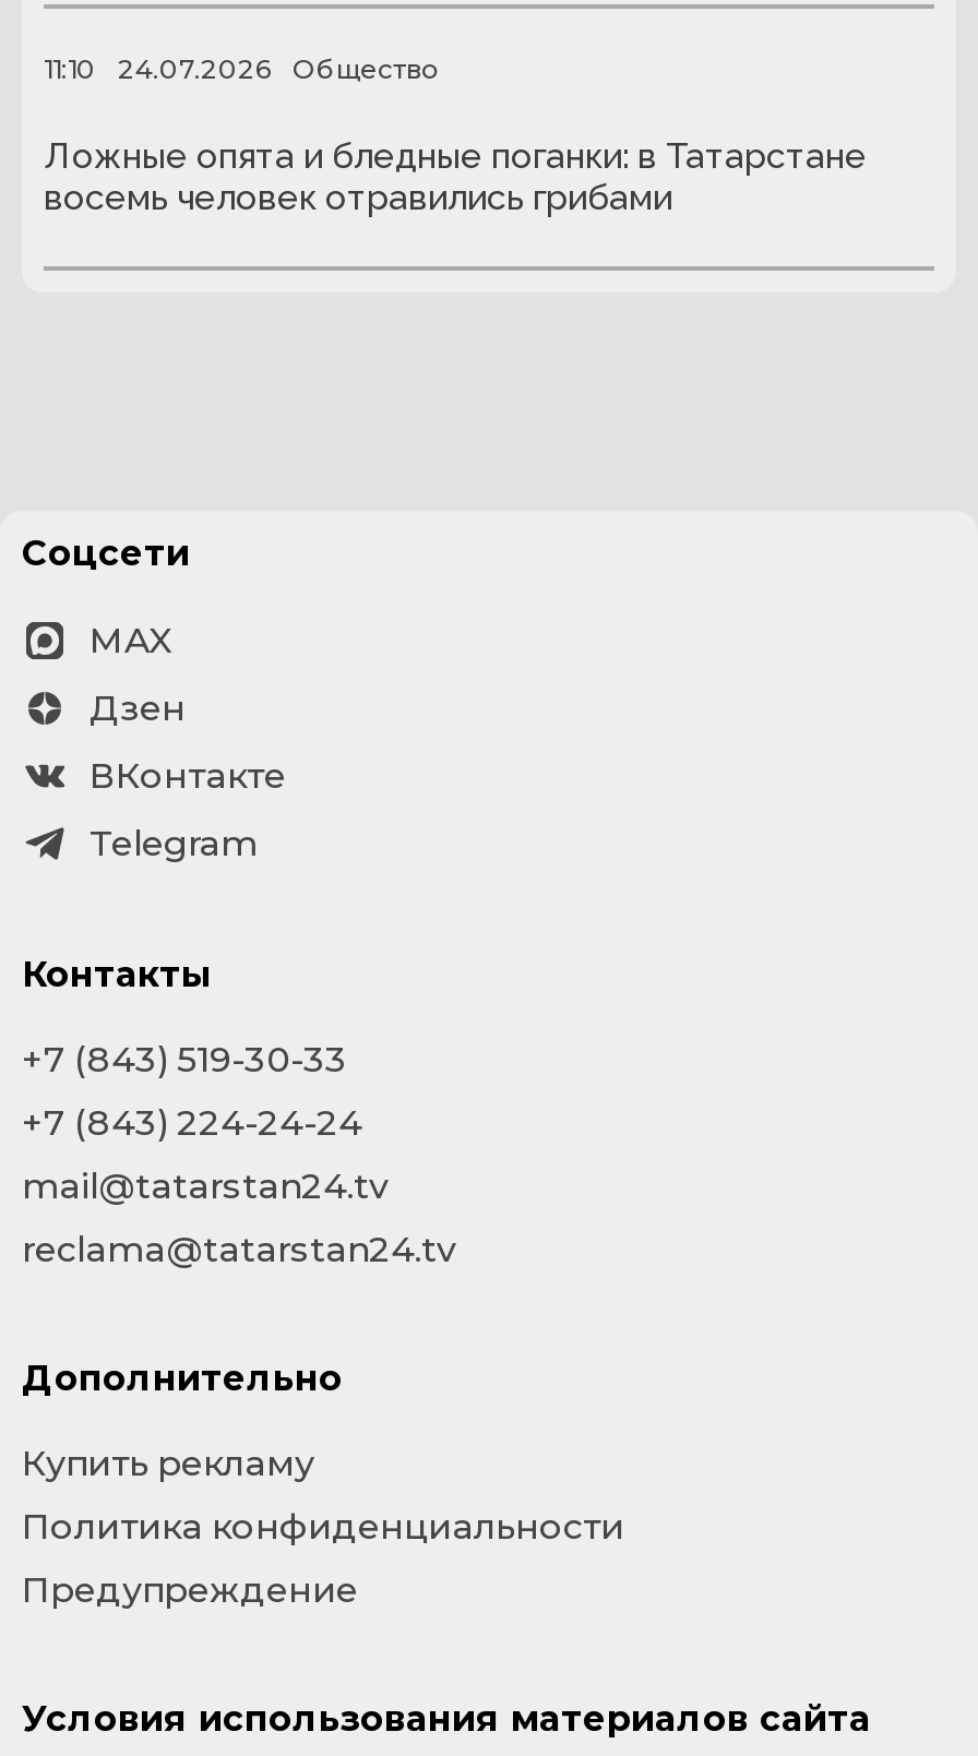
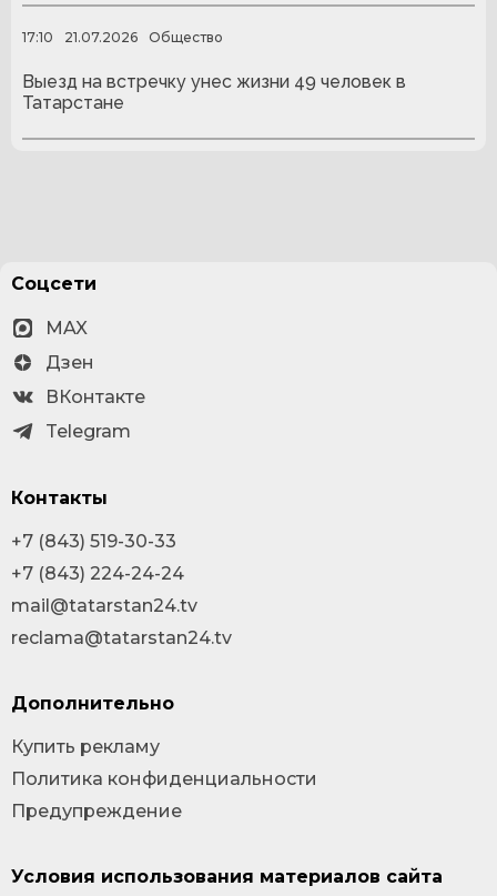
[44,53,96,86] 11:10 -> [22,29,53,46] 17:10
[118,53,271,86] 24.07.2026 -> [64,29,138,46] 21.07.2026
[44,135,867,218] Ложные опята и бледные поганки: в Татарстане | восемь человек отравились грибами -> [22,71,406,113] Выезд на встречку унес жизни 49 человек в | Татарстане

